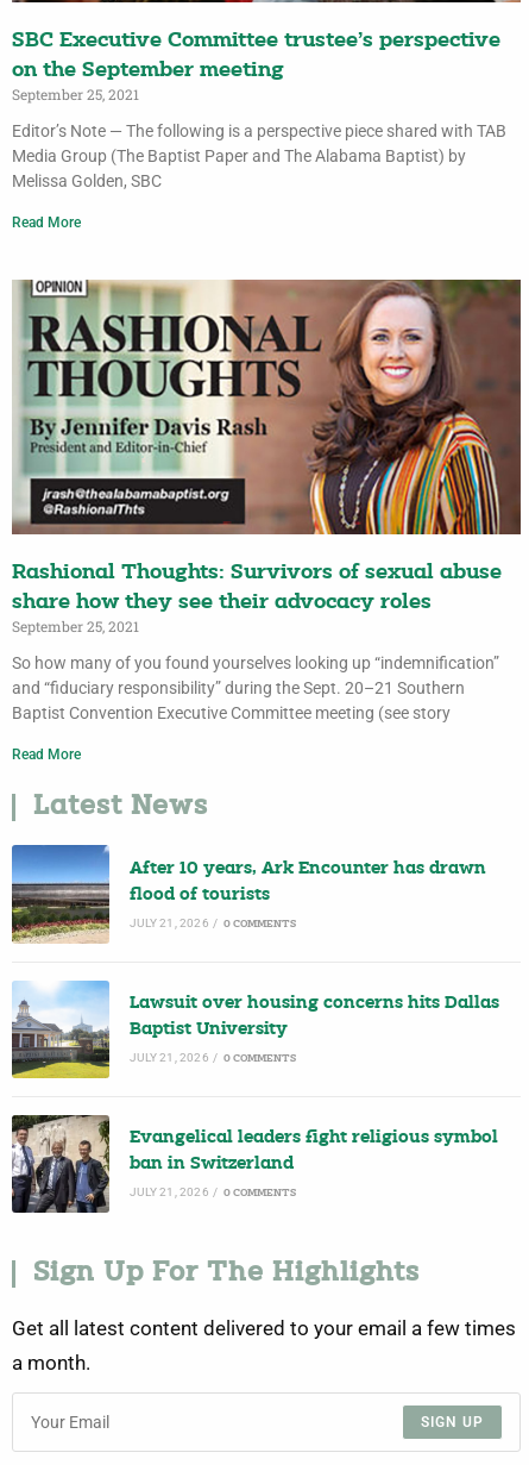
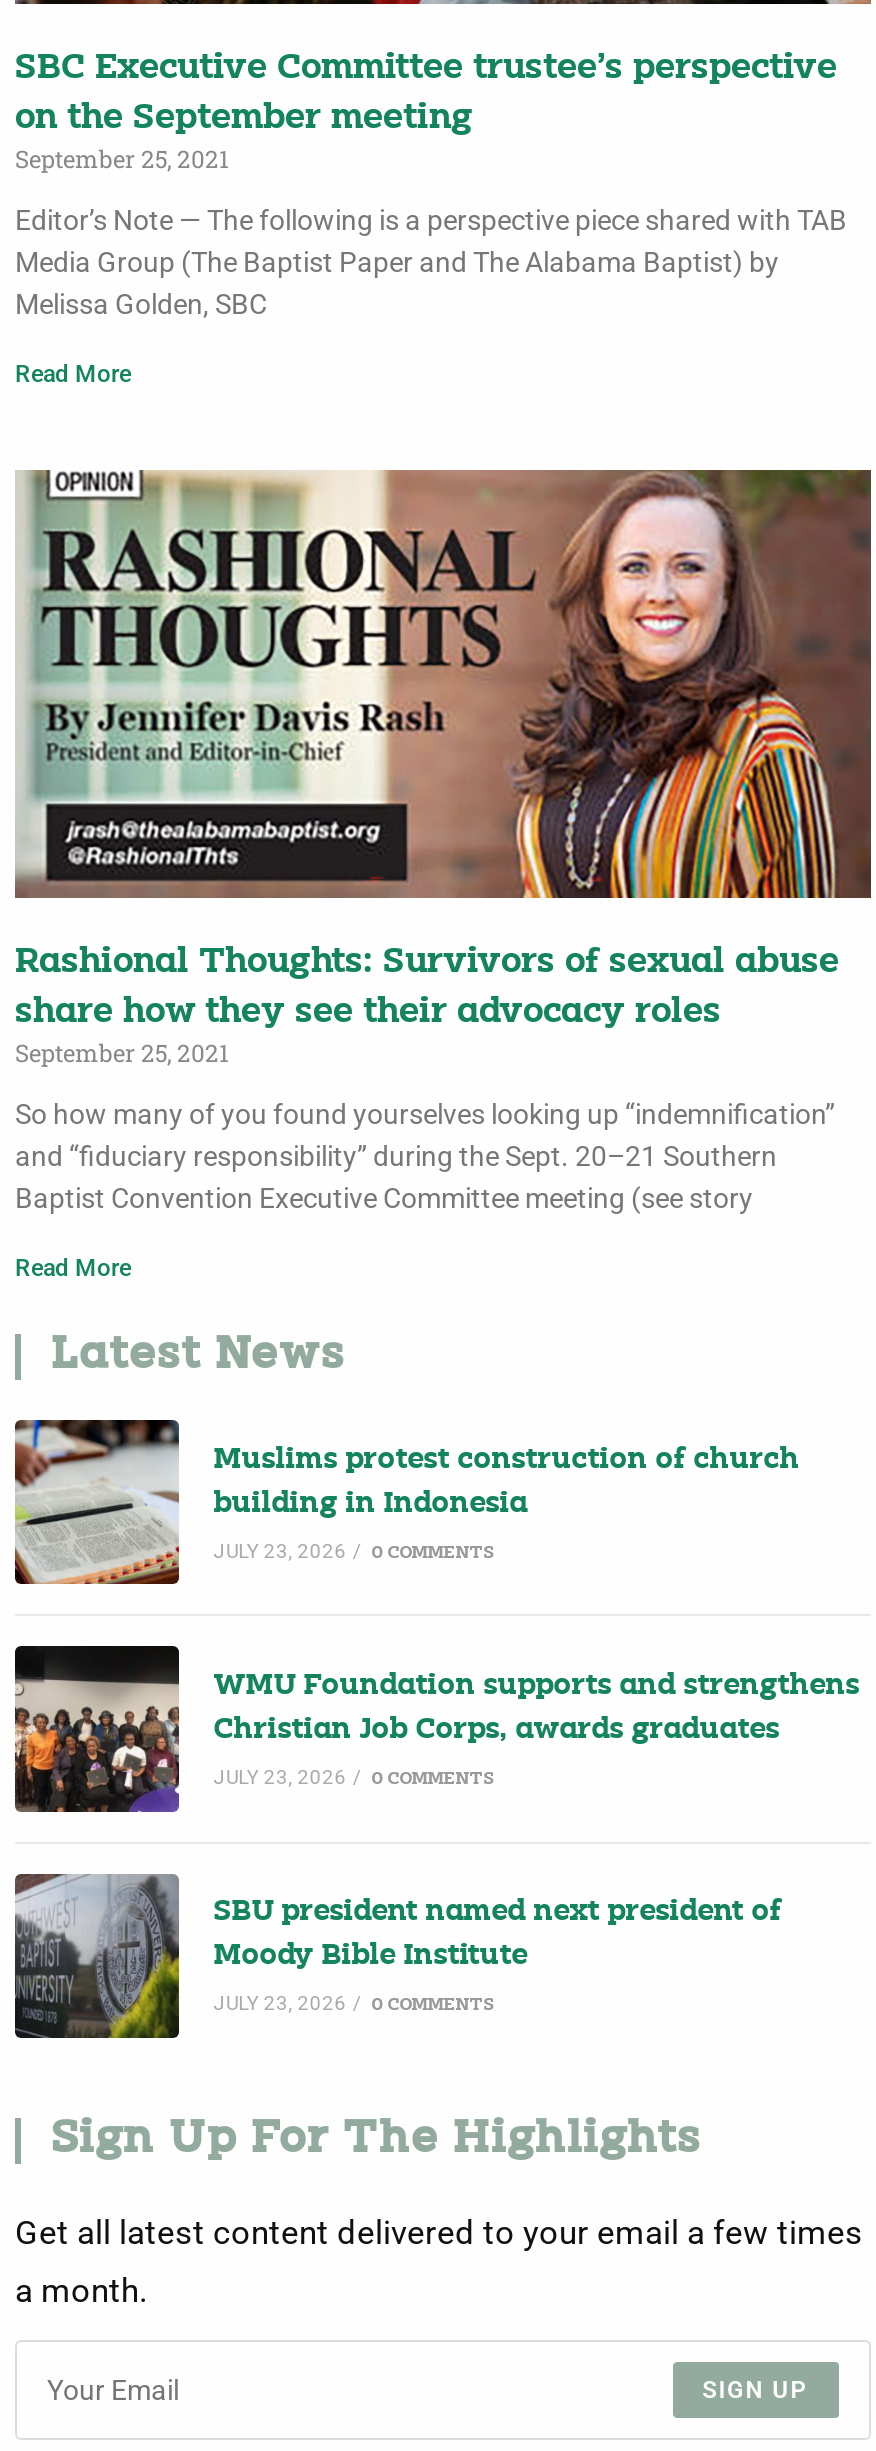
[11,844,487,944] [image] | After 10 years, Ark Encounter has drawn -> [13,1418,800,1586] [image] | Muslims protest construction of church
[130,886,270,904] flood of tourists -> [214,1490,528,1520] building in Indonesia
[130,916,296,929] JULY 21, 2026 / 0 COMMENTS -> [214,1540,494,1562] JULY 23, 2026 / 0 COMMENTS
[11,979,500,1079] [image] | Lawsuit over housing concerns hits Dallas -> [13,1644,860,1814] [image] | WMU Foundation supports and strengthens
[130,1021,288,1039] Baptist University -> [214,1716,780,1746] Christian Job Corps, awards graduates
[130,1051,296,1064] JULY 21, 2026 / 0 COMMENTS -> [214,1766,494,1788] JULY 23, 2026 / 0 COMMENTS
[11,1114,498,1214] [image] | Evangelical leaders fight religious symbol -> [13,1874,782,2040] [image] | SBU president named next president of
[130,1156,294,1174] ban in Switzerland -> [214,1943,528,1973] Moody Bible Institute
[130,1186,296,1199] JULY 21, 2026 / 0 COMMENTS -> [214,1993,494,2015] JULY 23, 2026 / 0 COMMENTS

